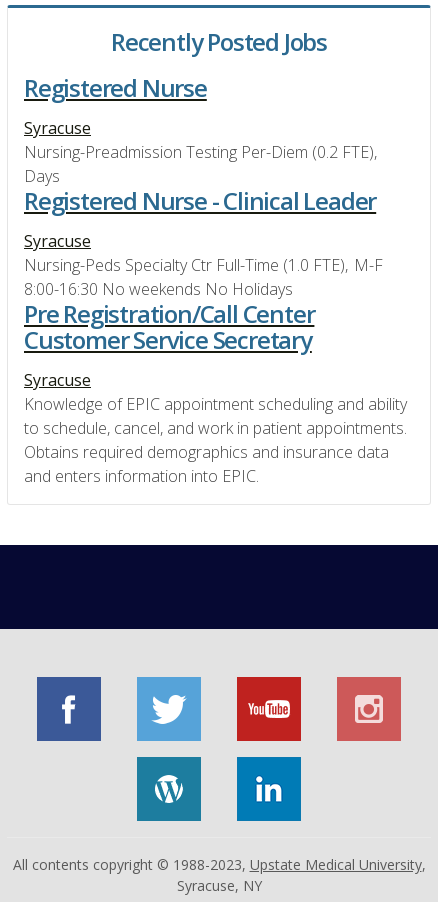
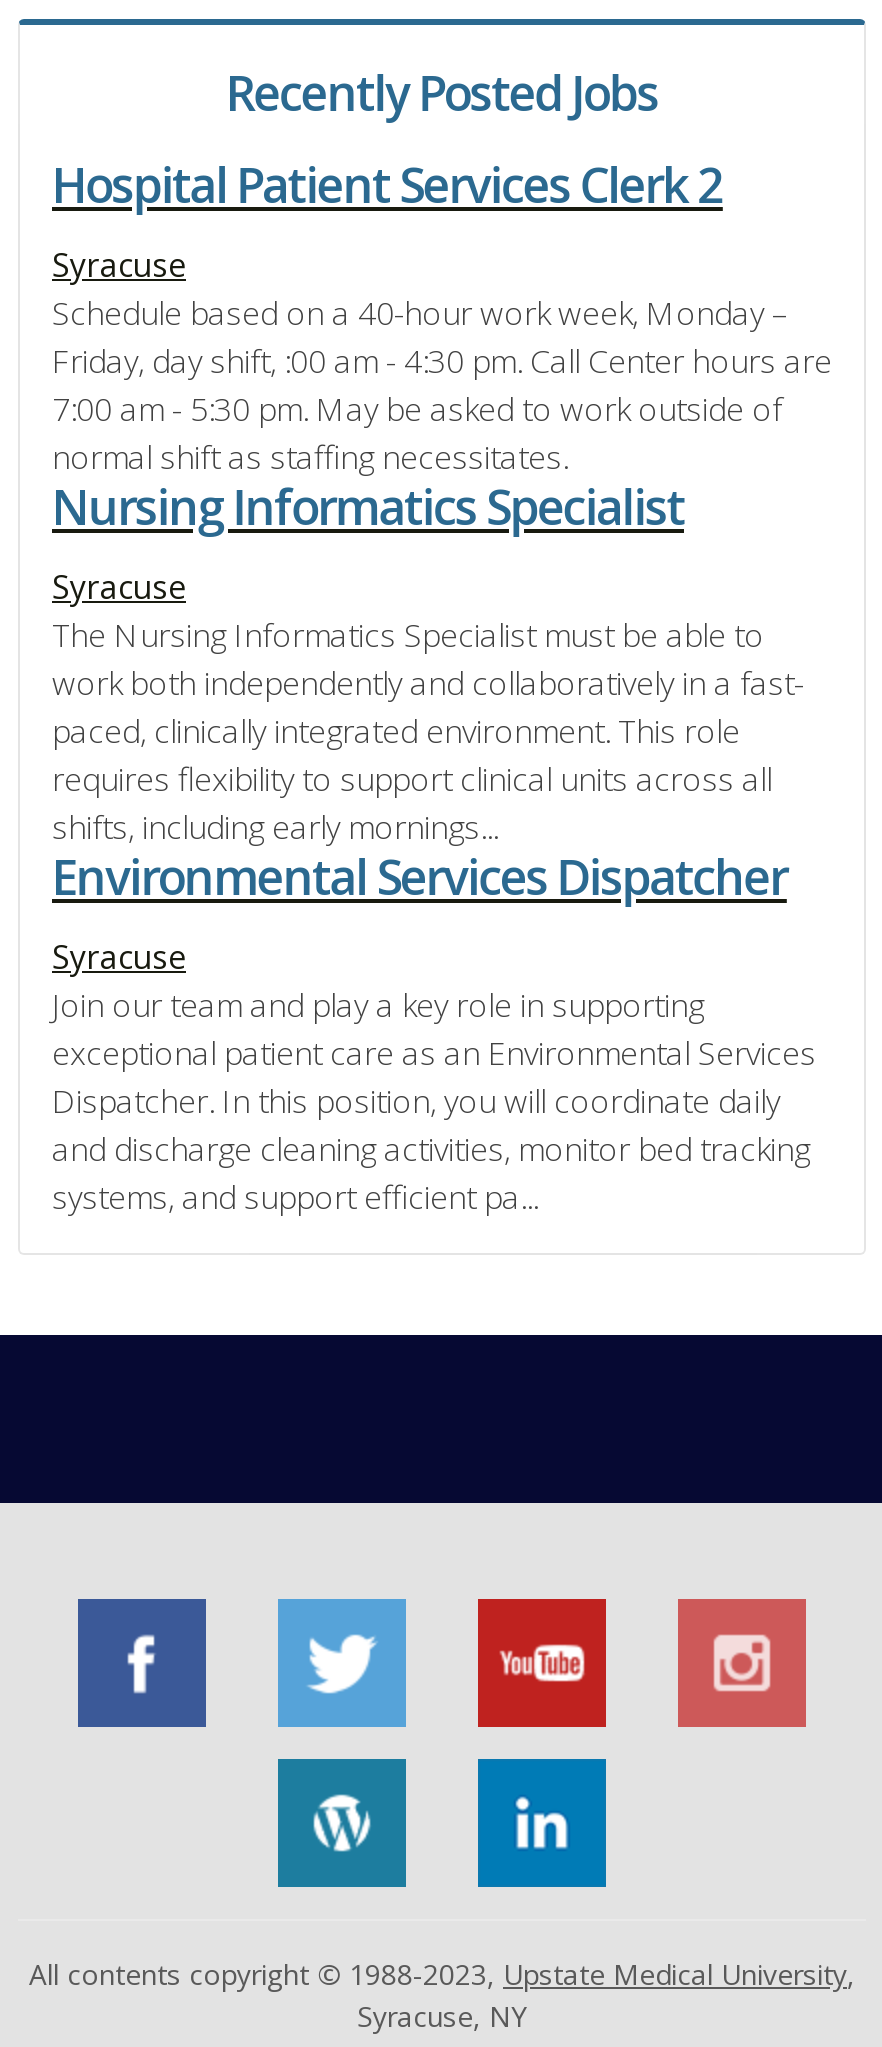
[24,71,207,104] Registered Nurse -> [52,151,723,217] Hospital Patient Services Clerk 2
[24,141,377,217] Nursing-Preadmission Testing Per-Diem (0.2 FTE), | Days | Registered Nurse - Clinical Leader -> [52,291,832,539] Schedule based on a 40-hour work week, Monday – | Friday, day shift, :00 am - 4:30 pm. Call Center hours are | 7:00 am - 5:30 pm. May be asked to work outside of | normal shift as staffing necessitates. | Nursing Informatics Specialist
[24,254,383,356] Nursing-Peds Specialty Ctr Full-Time (1.0 FTE), M-F | 8:00-16:30 No weekends No Holidays | Pre Registration/Call Center | Customer Service Secretary -> [52,613,804,909] The Nursing Informatics Specialist must be able to | work both independently and collaboratively in a fast- | paced, clinically integrated environment. This role | requires flexibility to support clinical units across all | shifts, including early mornings... | Environmental Services Dispatcher
[24,393,407,487] Knowledge of EPIC appointment scheduling and ability | to schedule, cancel, and work in patient appointments. | Obtains required demographics and insurance data | and enters information into EPIC. -> [52,983,816,1219] Join our team and play a key role in supporting | exceptional patient care as an Environmental Services | Dispatcher. In this position, you will coordinate daily | and discharge cleaning activities, monitor bed tracking | systems, and support efficient pa...

